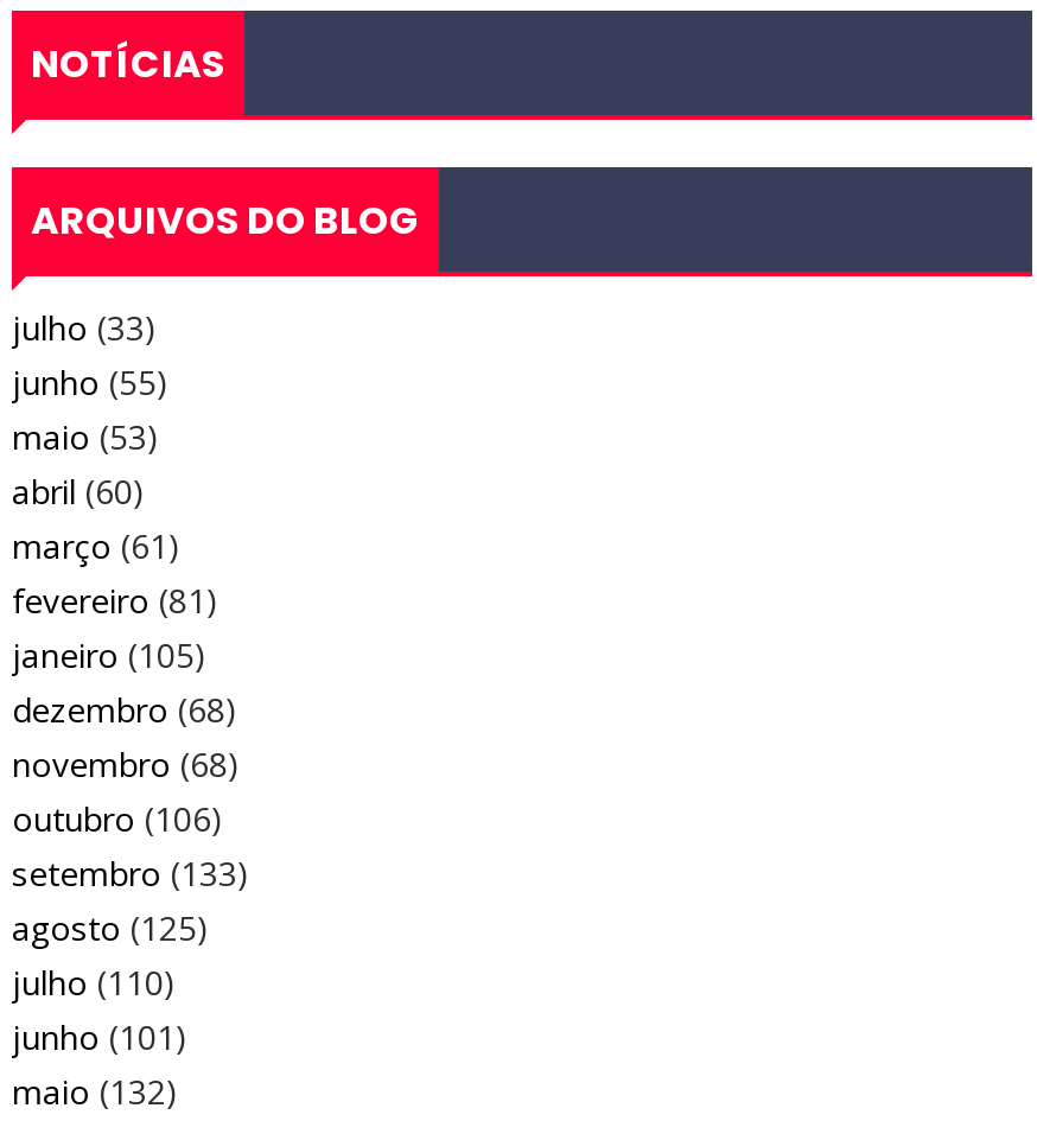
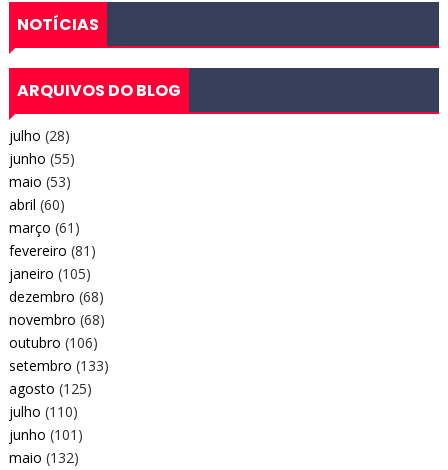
[12,304,157,349] julho (33) -> [9,126,70,145] julho (28)

